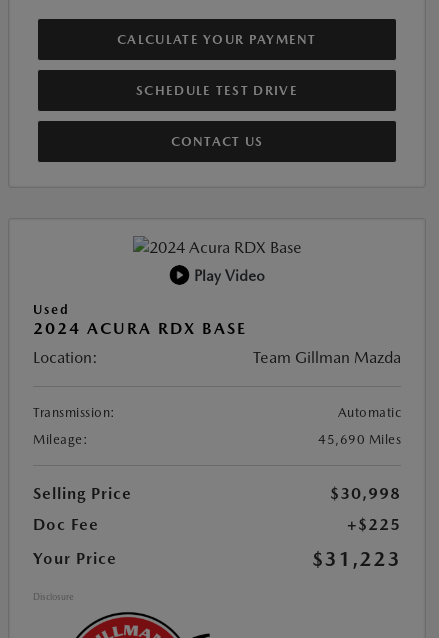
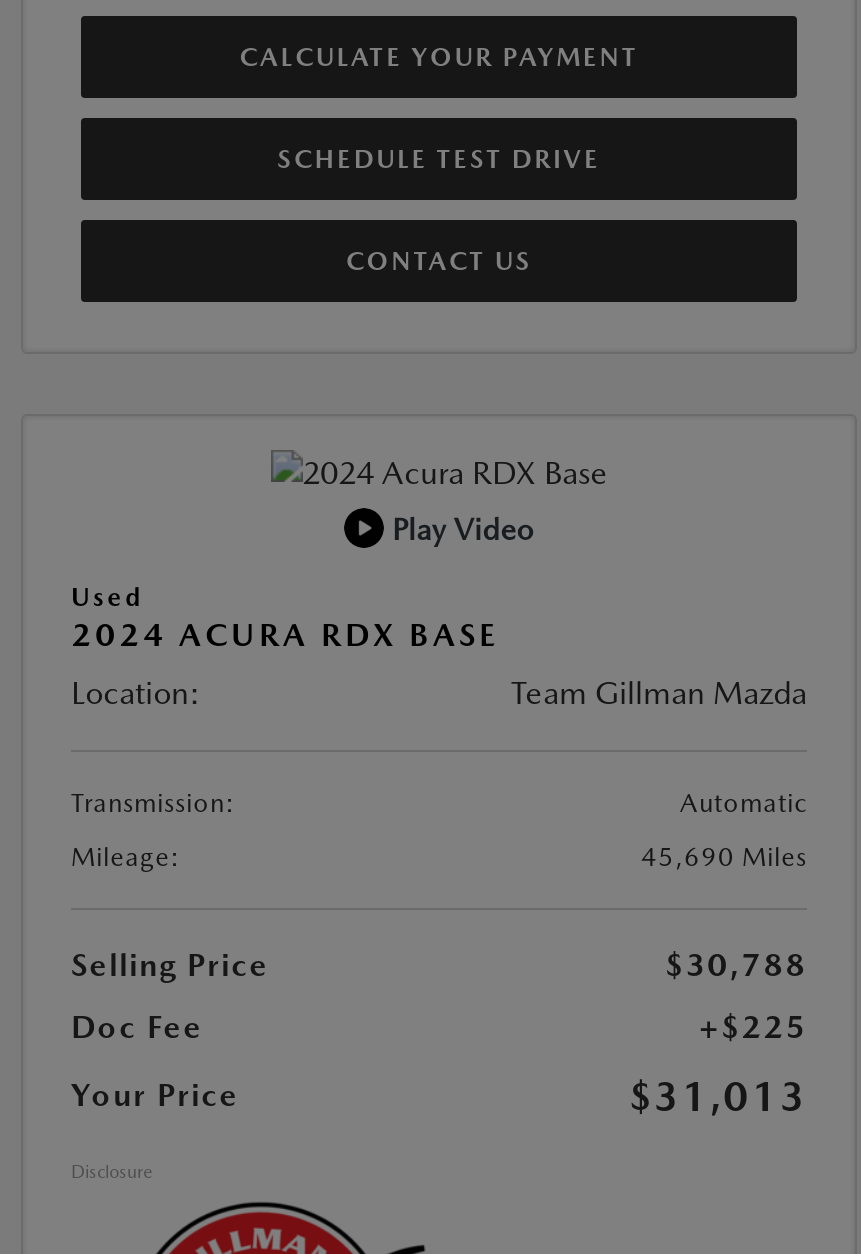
[330,484,401,503] $30,998 -> [665,947,807,985] $30,788
[312,547,401,571] $31,223 -> [629,1073,807,1121] $31,013

